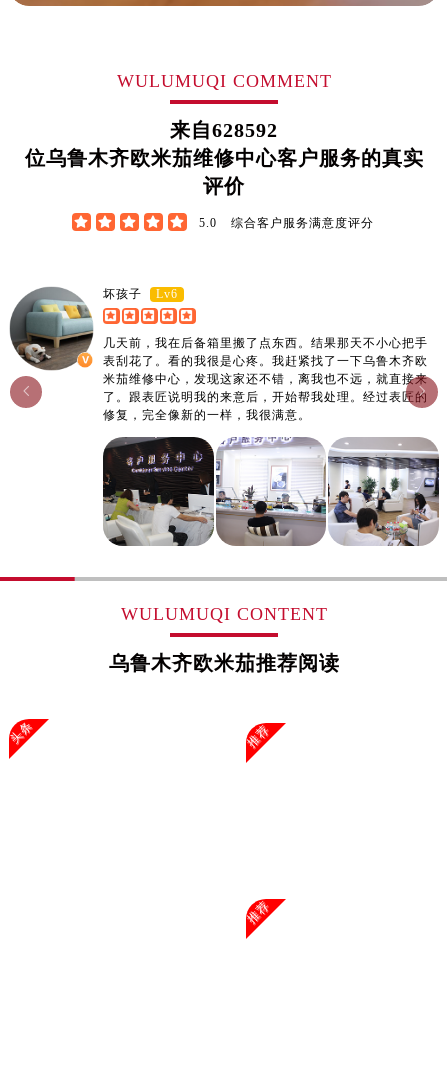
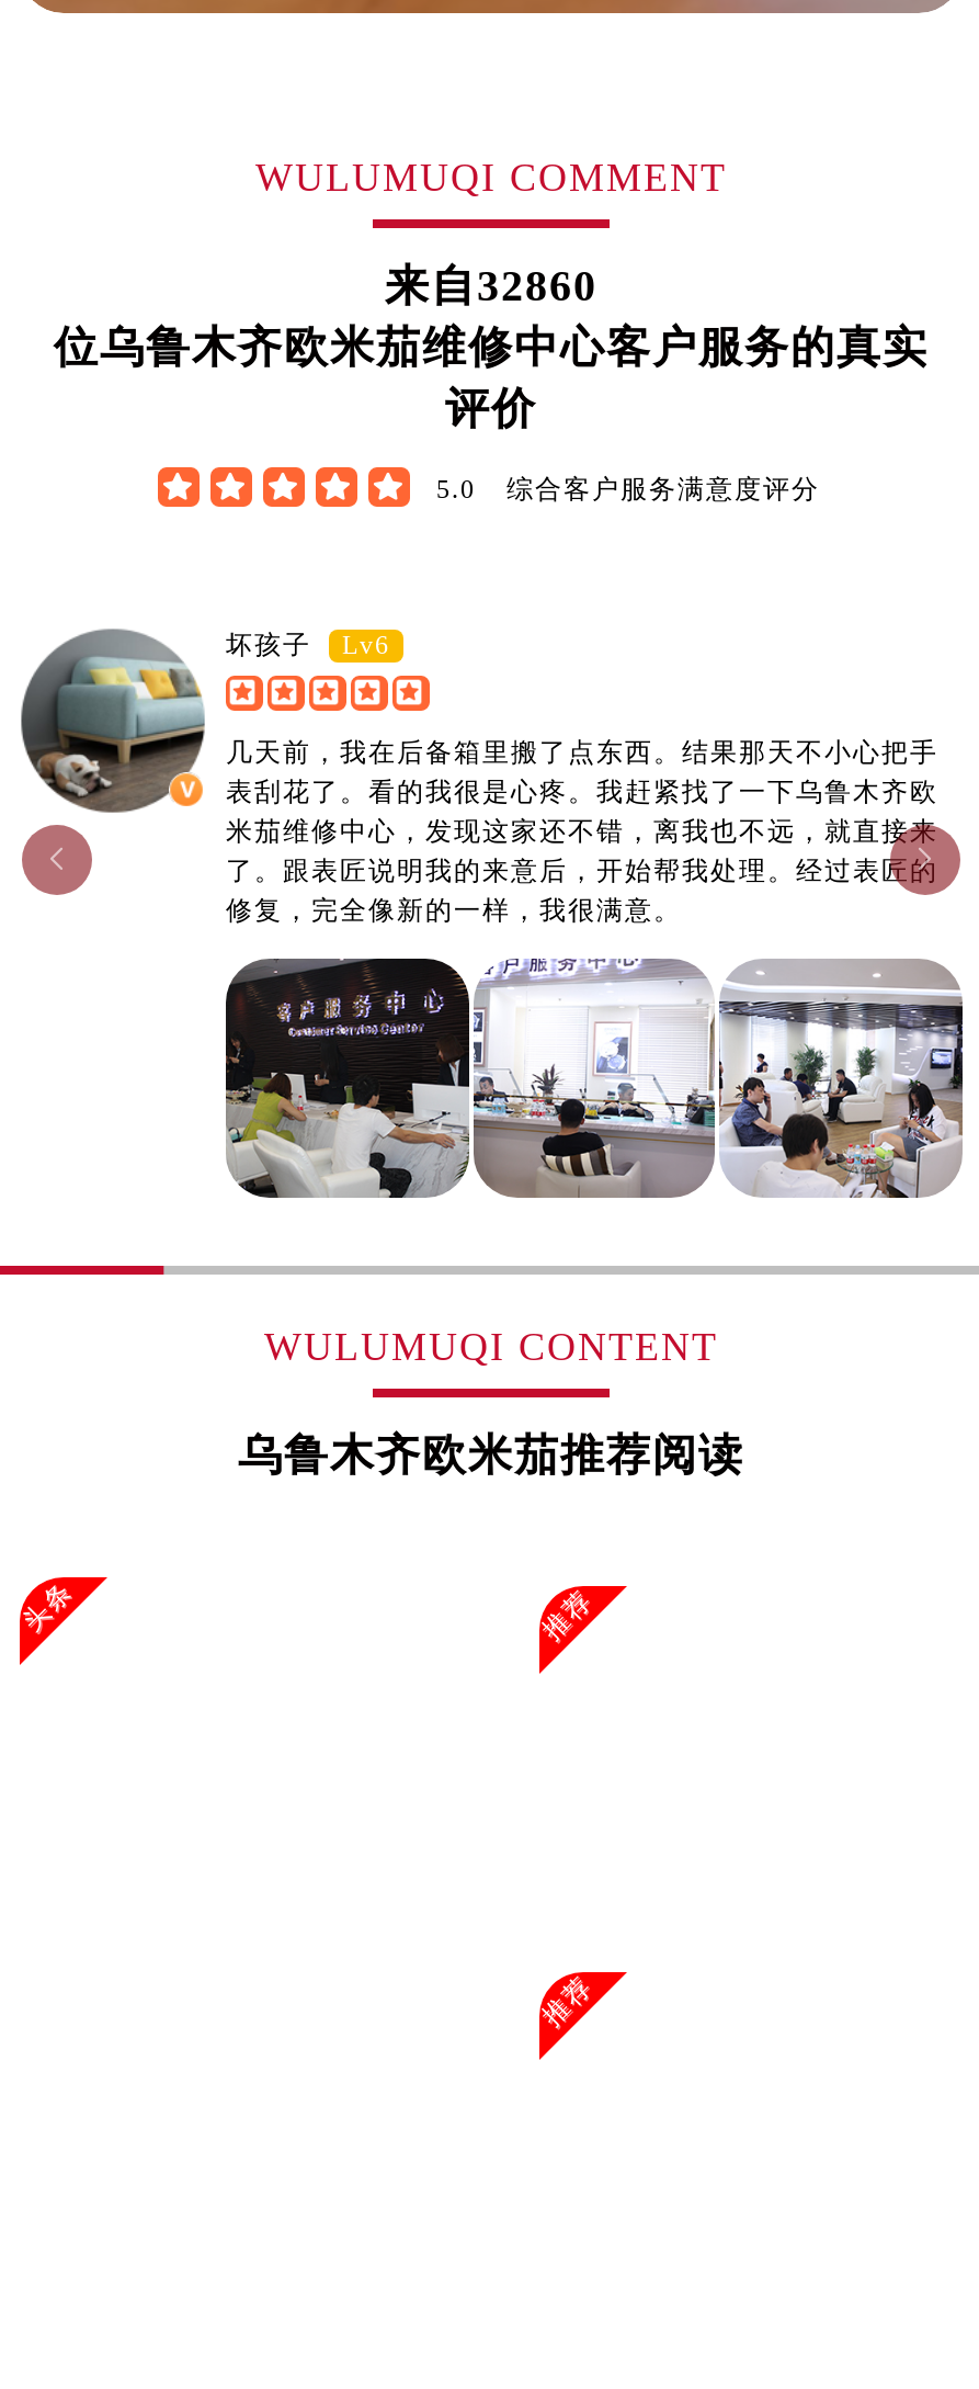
[170,119,278,141] 来自628592 -> [385,261,597,309] 来自32860

